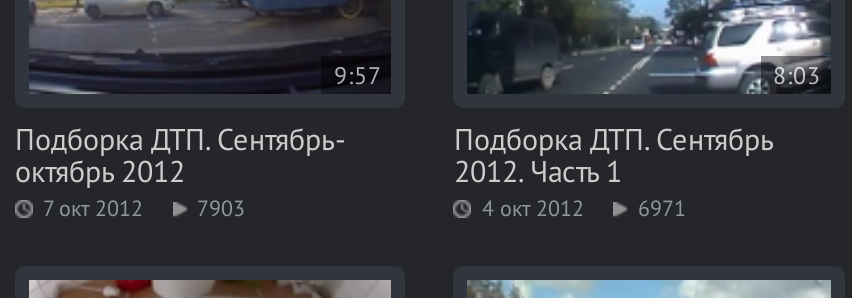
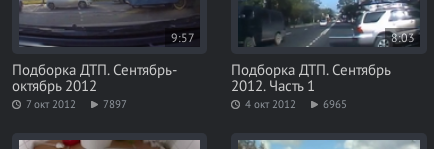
[43,193,245,221] 7 окт 2012 7903 -> [26,97,127,111] 7 окт 2012 7897
[482,193,686,221] 4 окт 2012 6971 -> [245,97,347,111] 4 окт 2012 6965

